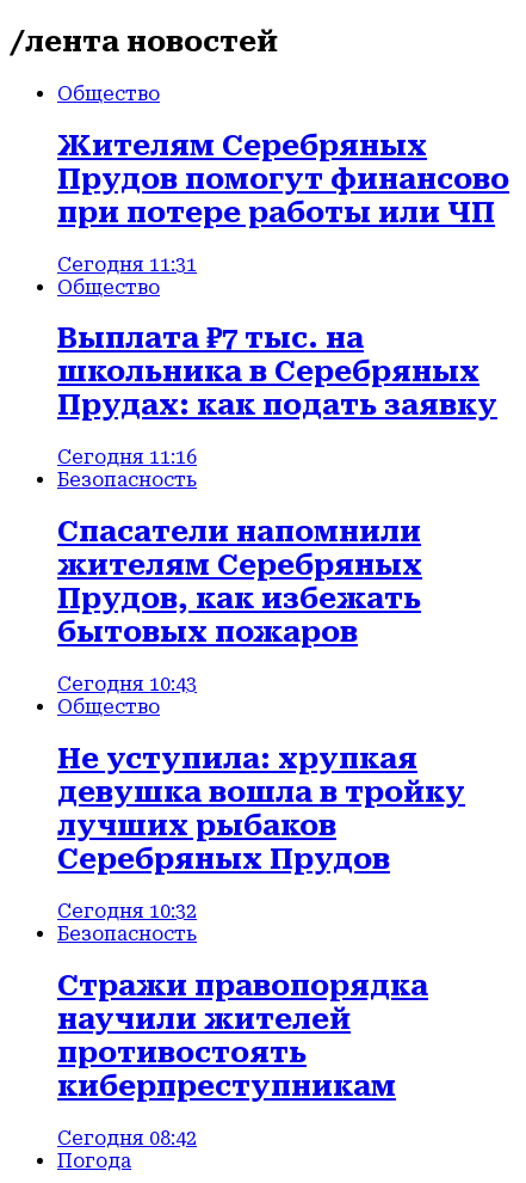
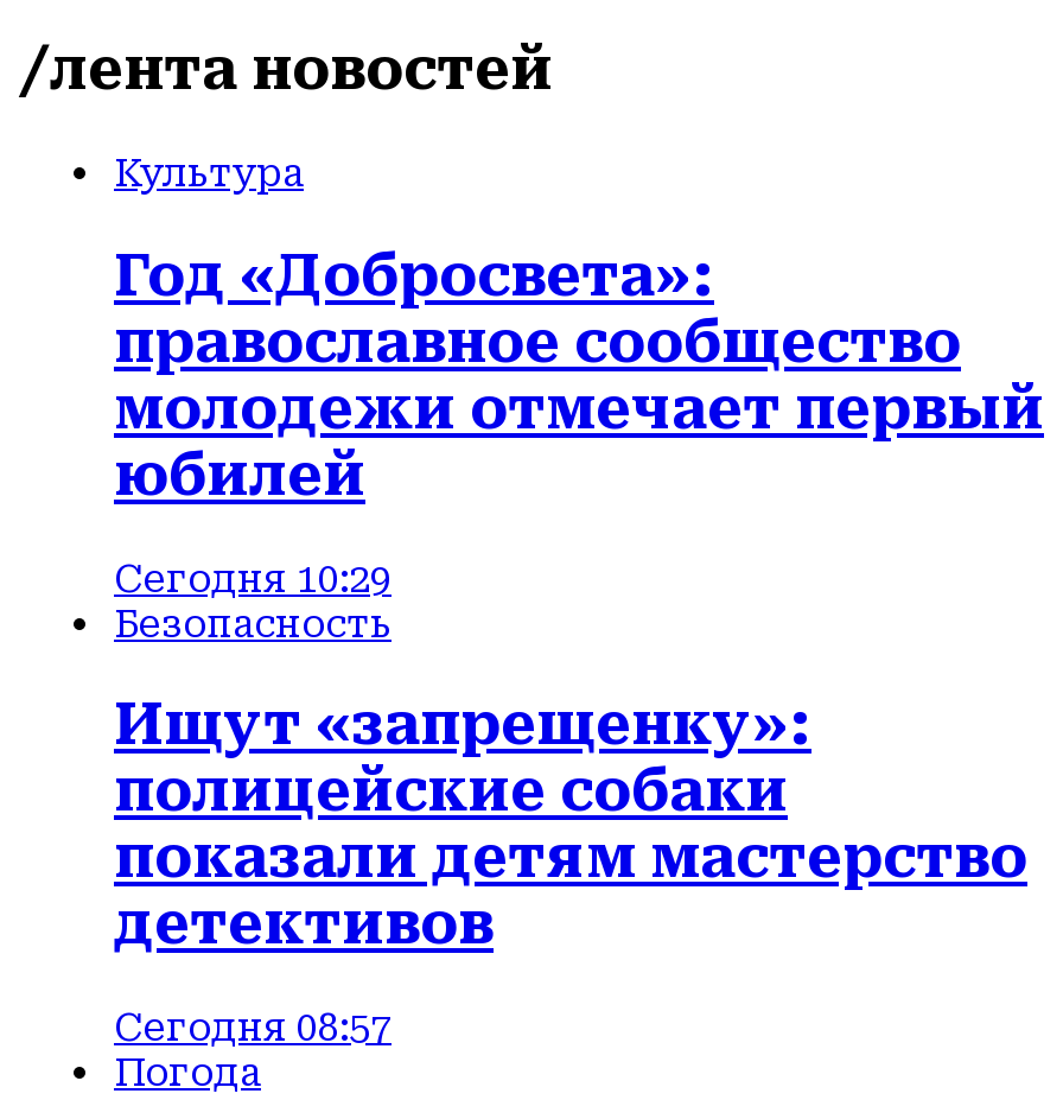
[57,82,509,469] Общество | Жителям Серебряных | Прудов помогут финансово | при потере работы или ЧП | Сегодня 11:31 | Общество | Выплата ₽7 тыс. на | школьника в Серебряных | Прудах: как подать заявку | Сегодня 11:16 -> [114,150,1044,600] Культура | Год «Добросвета»: | православное сообщество | молодежи отмечает первый | юбилей | Сегодня 10:29
[57,515,465,1149] Спасатели напомнили | жителям Серебряных | Прудов, как избежать | бытовых пожаров | Сегодня 10:43 | Общество | Не уступила: хрупкая | девушка вошла в тройку | лучших рыбаков | Серебряных Прудов | Сегодня 10:32 | Безопасность | Стражи правопорядка | научили жителей | противостоять | киберпреступникам | Сегодня 08:42 -> [114,693,1027,1051] Ищут «запрещенку»: | полицейские собаки | показали детям мастерство | детективов | Сегодня 08:57

